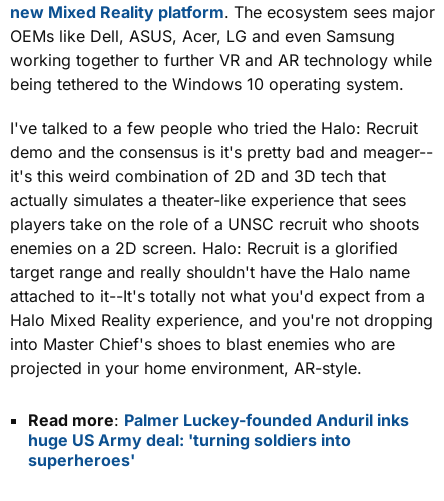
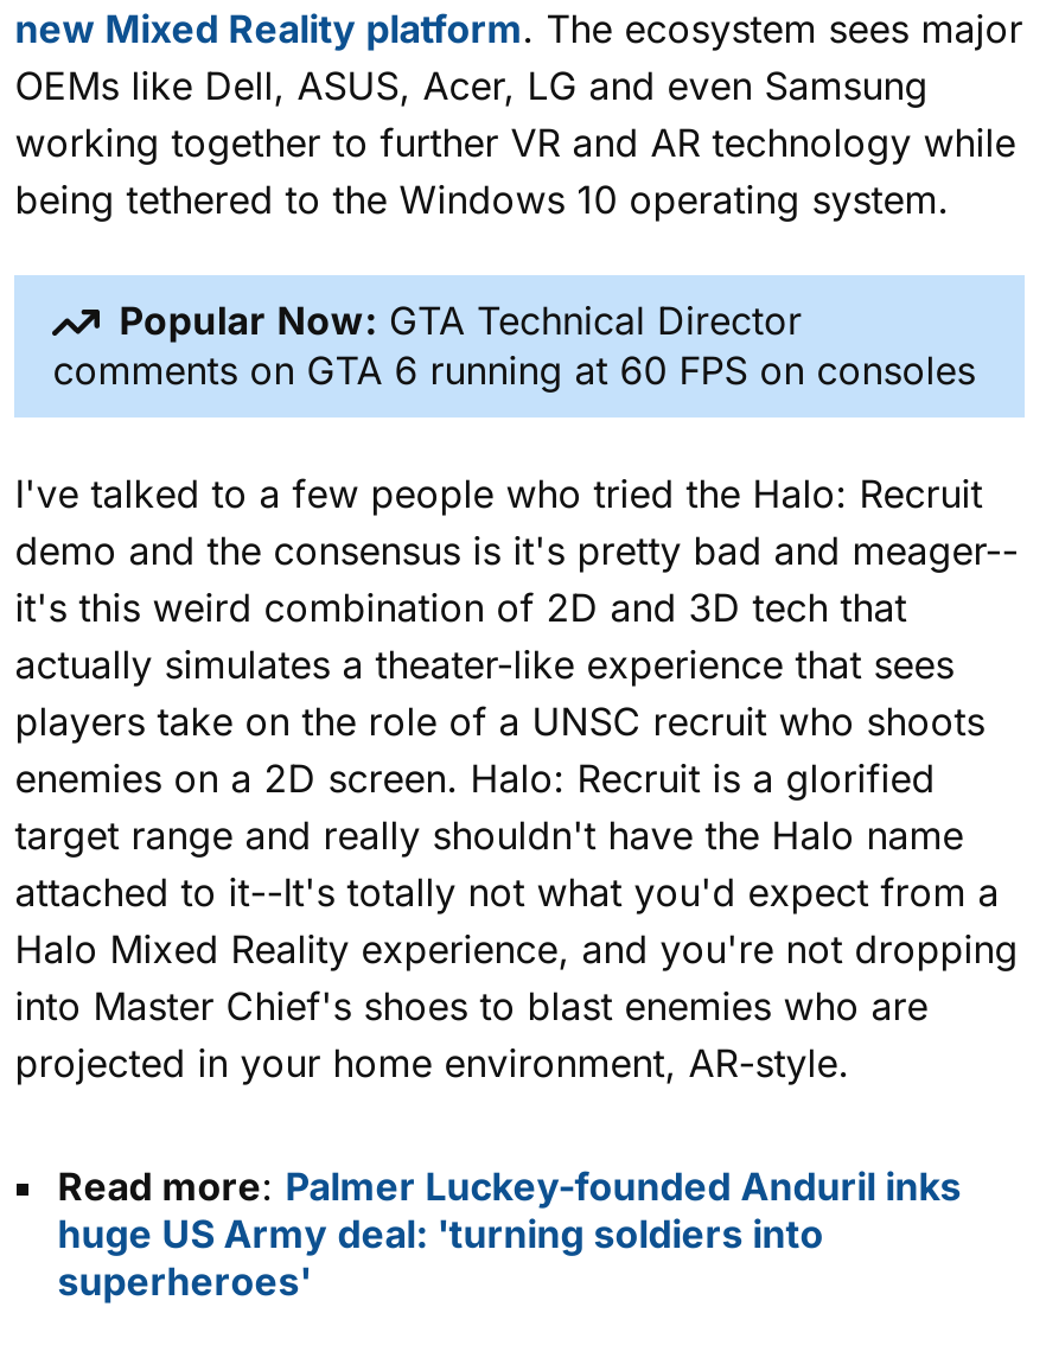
none -> [53,296,975,394] Popular Now: GTA Technical Director | comments on GTA 6 running at 60 FPS on consoles

